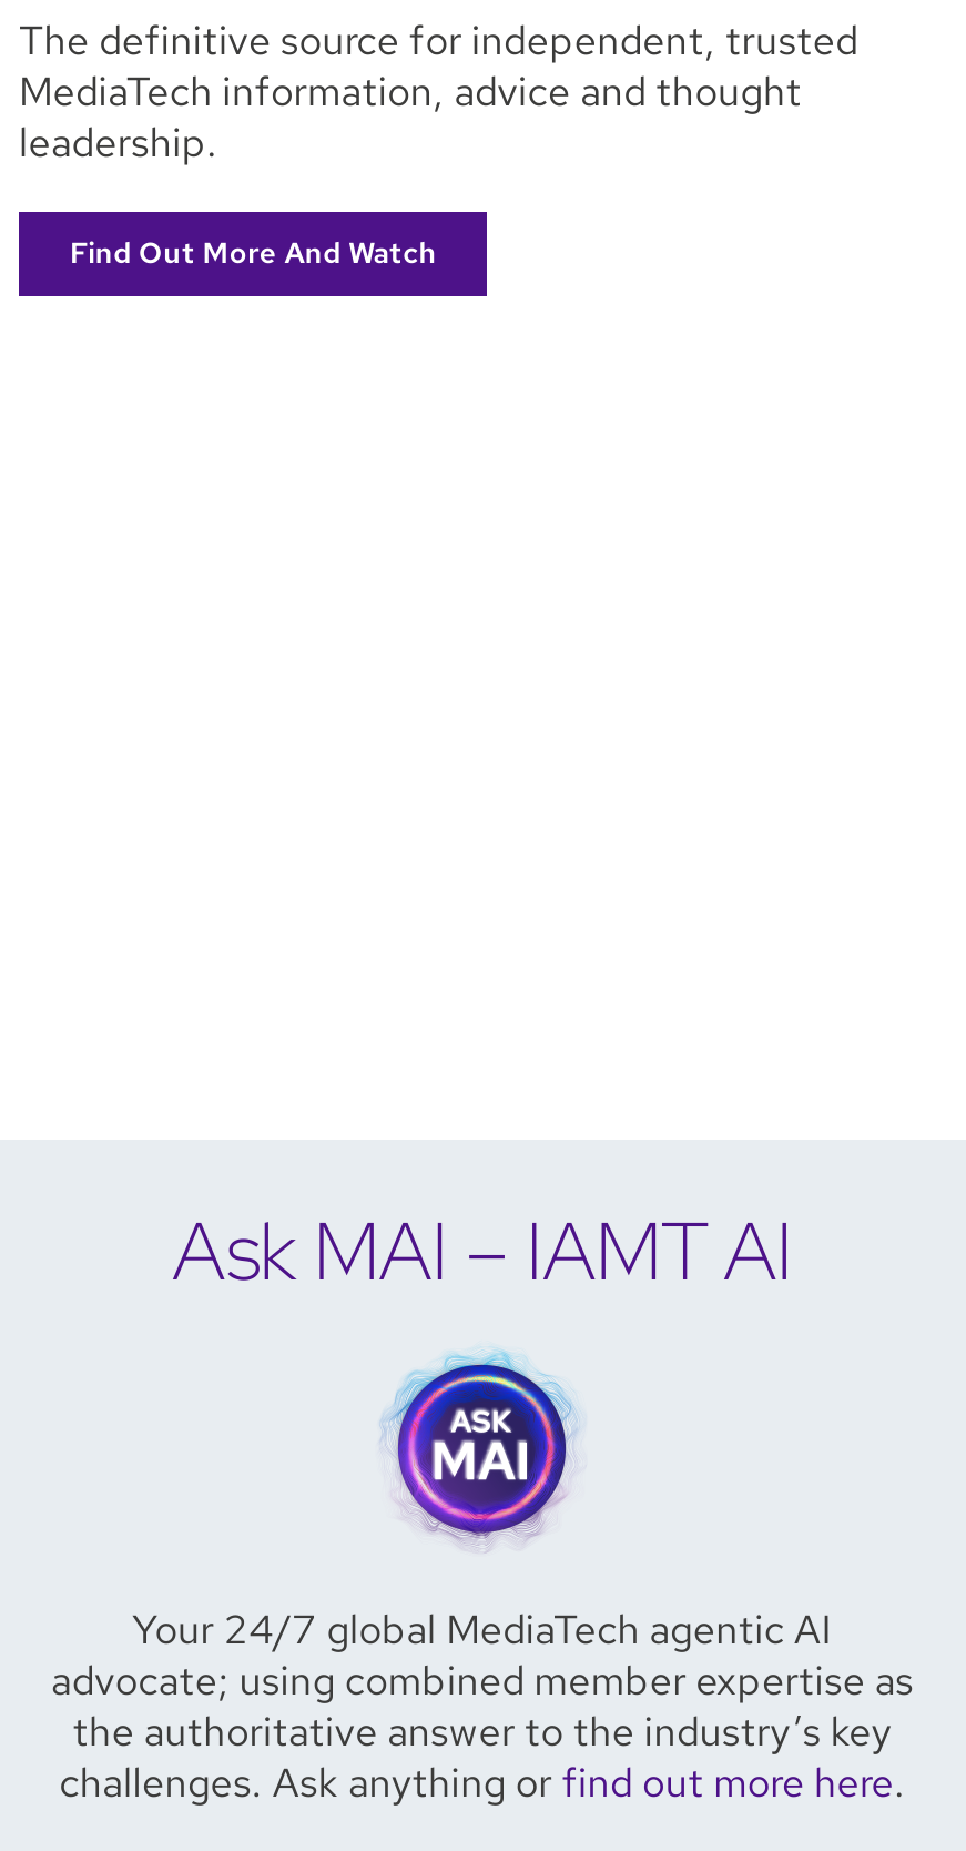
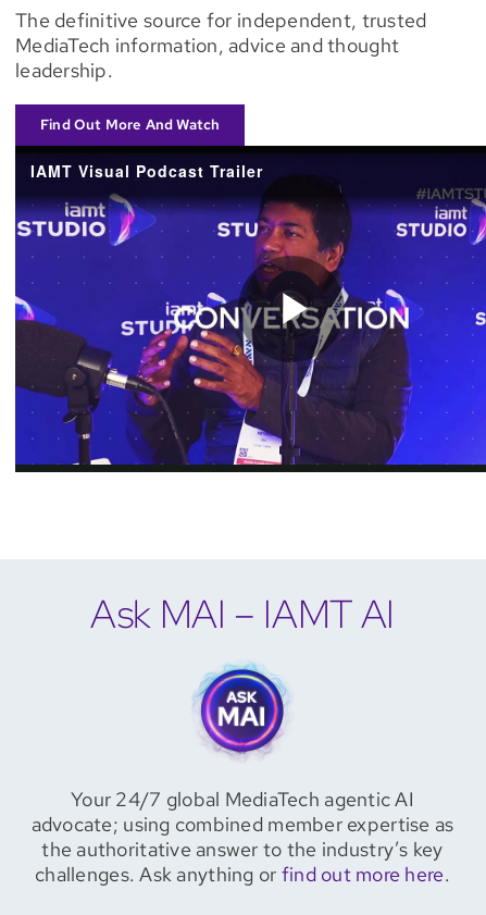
none -> [14,145,483,473] [image]

